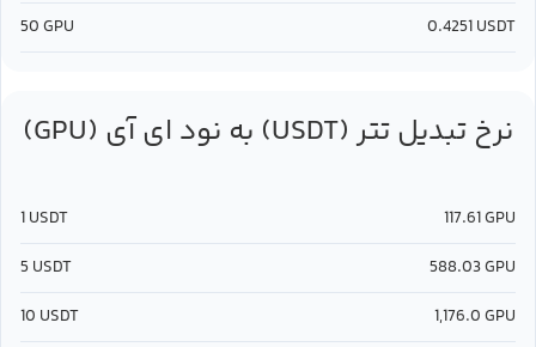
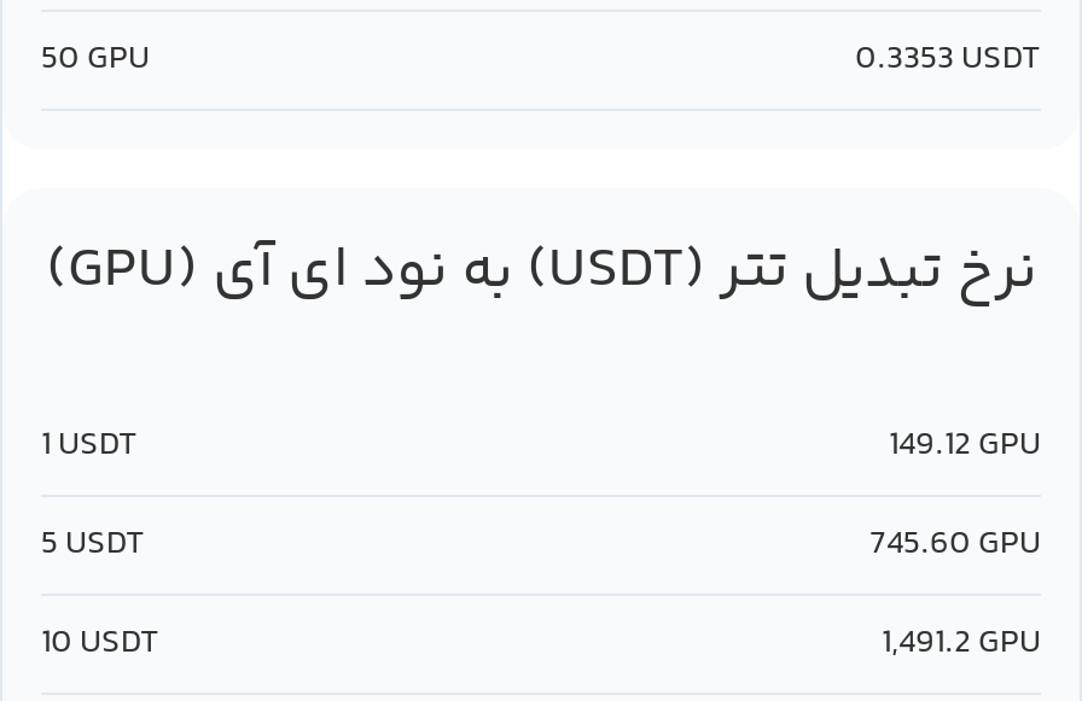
[427,15,516,41] 0.4251 USDT -> [855,34,1041,87] 0.3353 USDT
[444,205,516,232] 117.61 GPU -> [889,419,1041,472] 149.12 GPU
[430,255,516,281] 588.03 GPU -> [869,519,1041,572] 745.60 GPU
[434,304,516,330] 1,176.0 GPU -> [882,618,1041,671] 1,491.2 GPU

